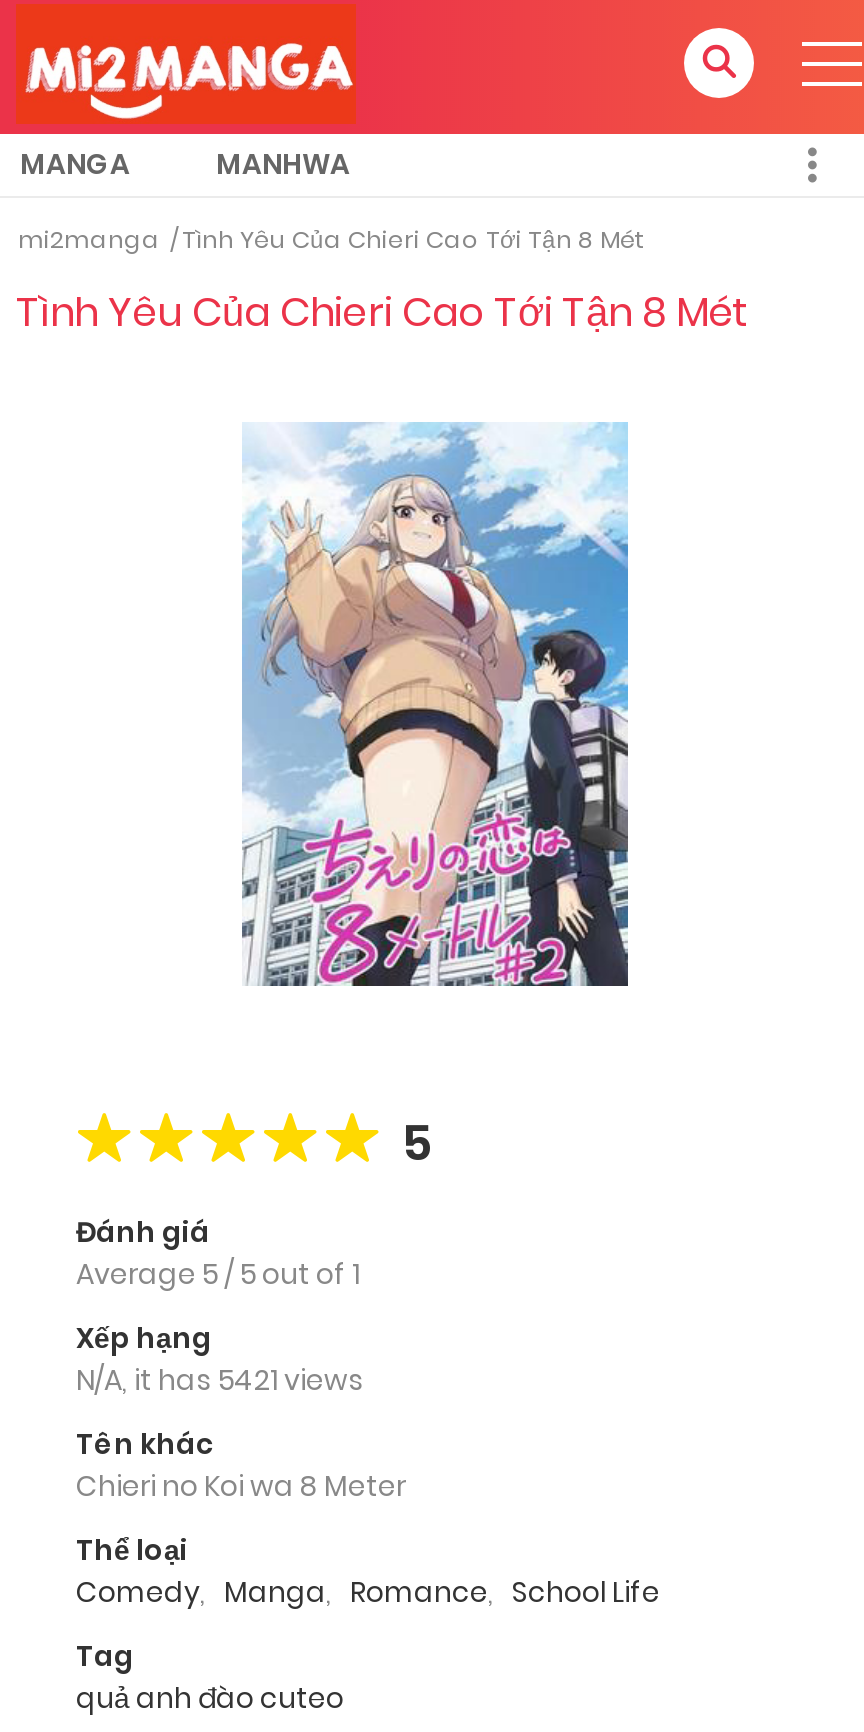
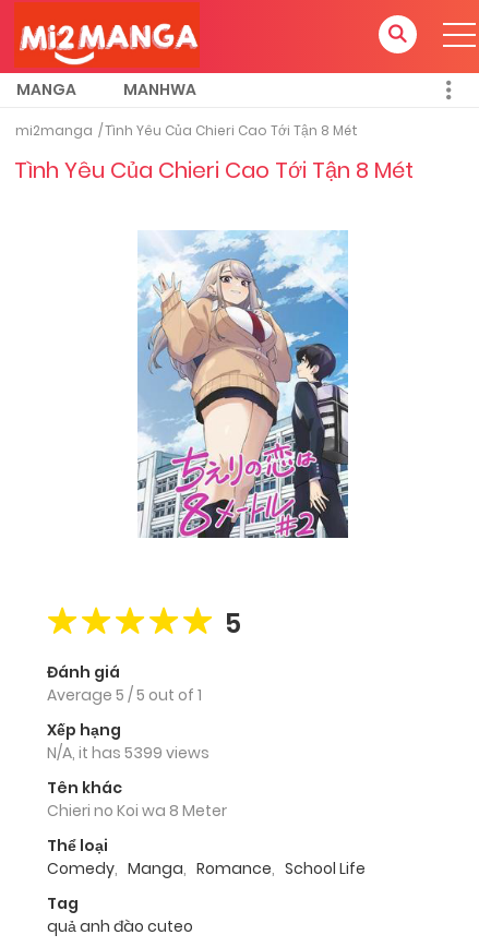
[76,1361,364,1401] N/A, it has 5421 views -> [47,742,209,764] N/A, it has 5399 views

